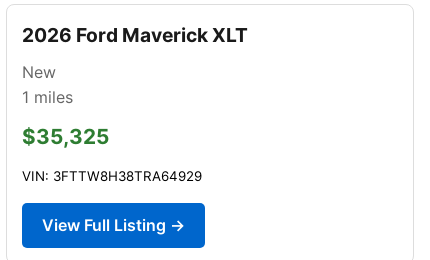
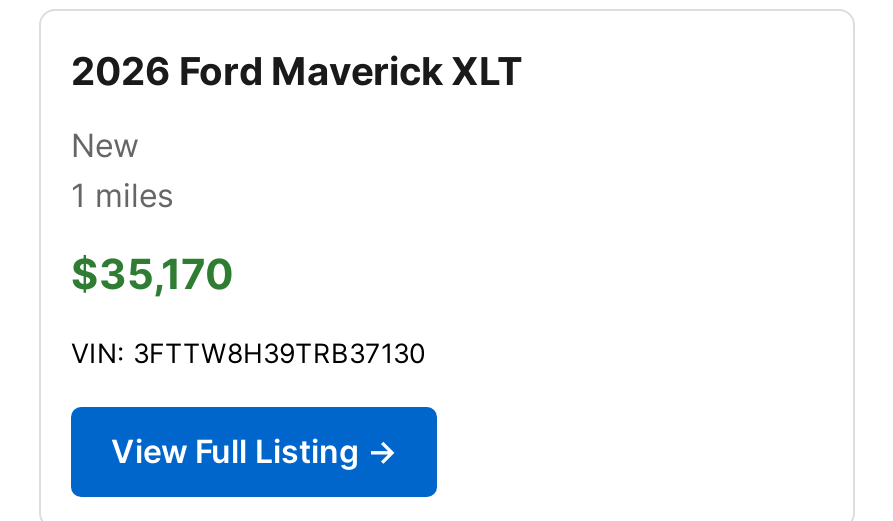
[22,124,109,149] $35,325 -> [71,249,233,299] $35,170
[22,168,202,184] VIN: 3FTTW8H38TRA64929 -> [71,337,425,369] VIN: 3FTTW8H39TRB37130

